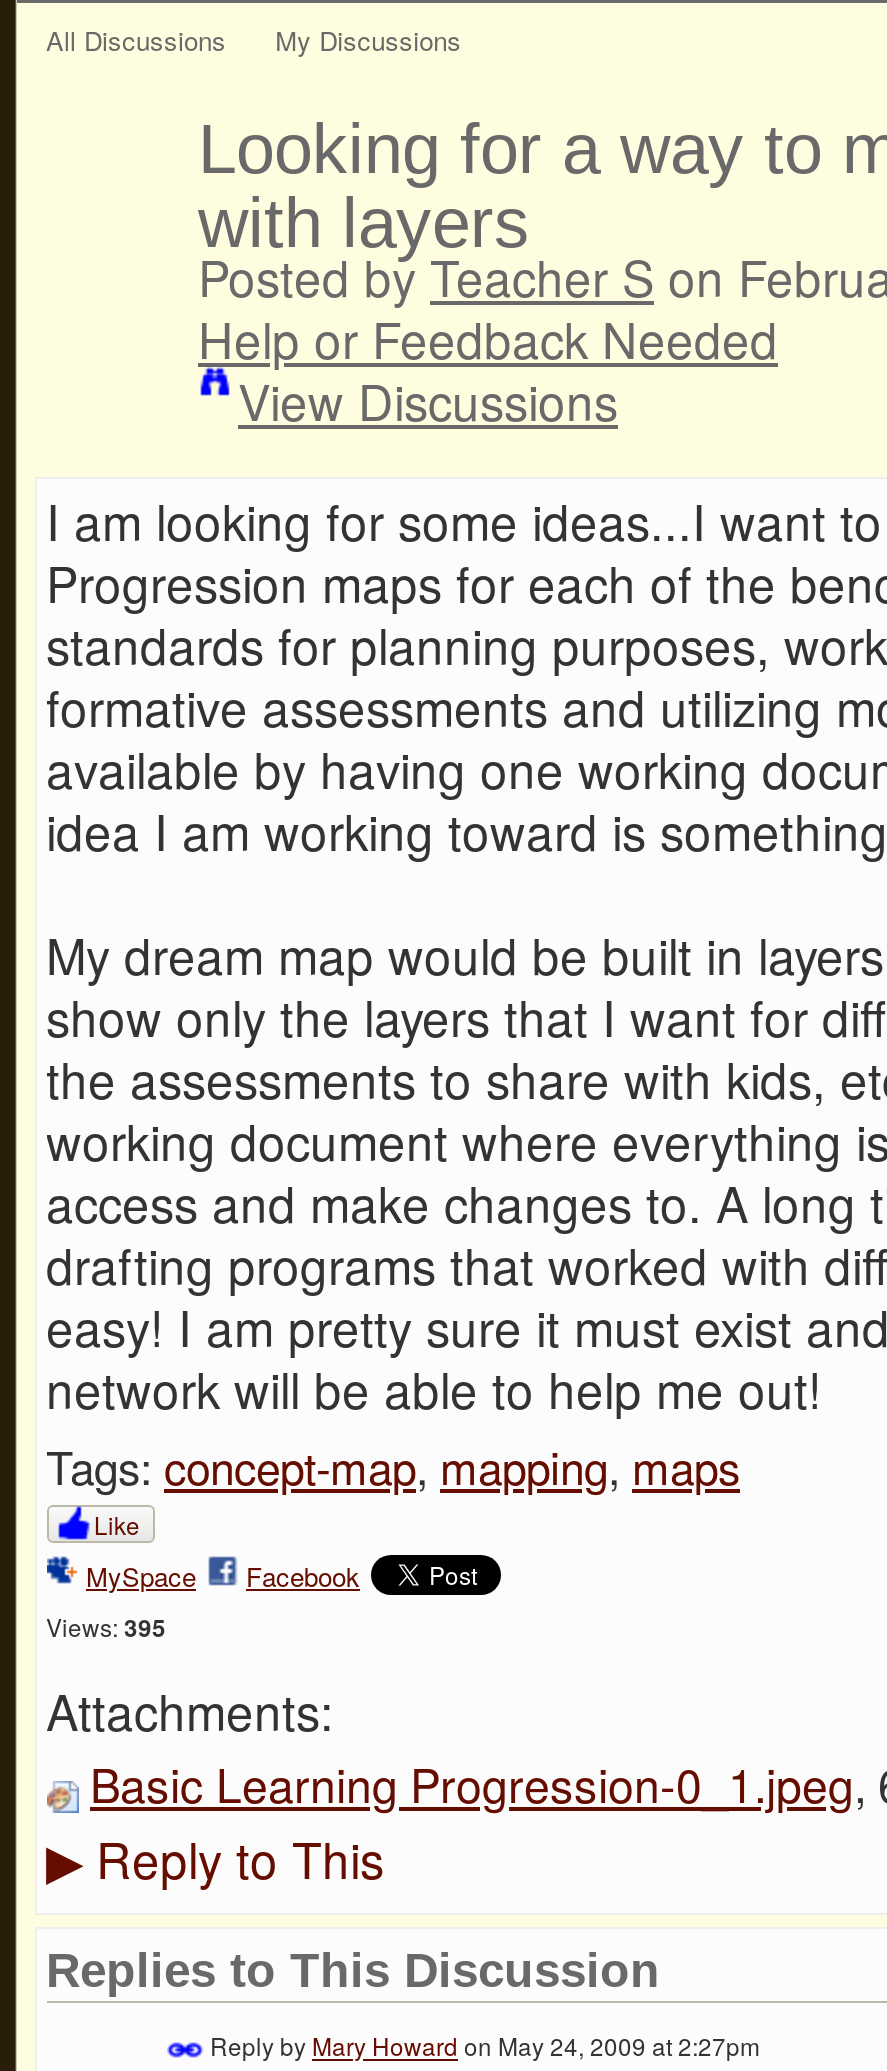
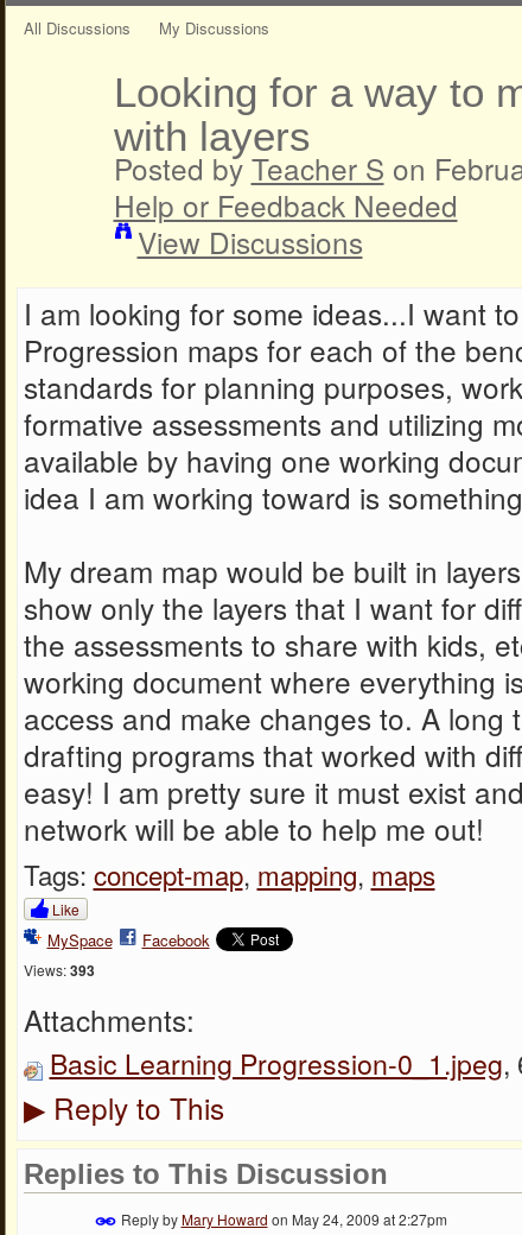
[46,1609,166,1645] Views: 395 -> [23,959,94,981] Views: 393

